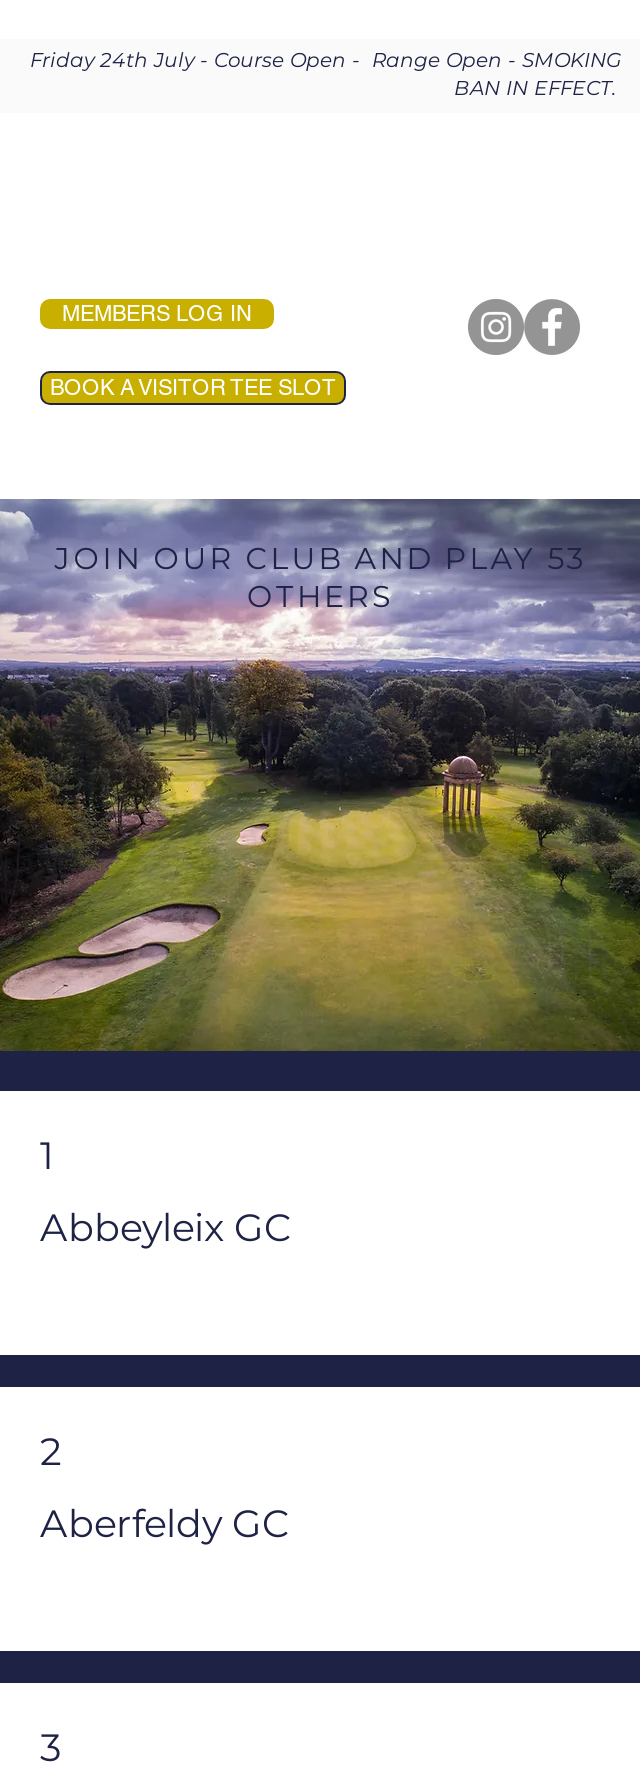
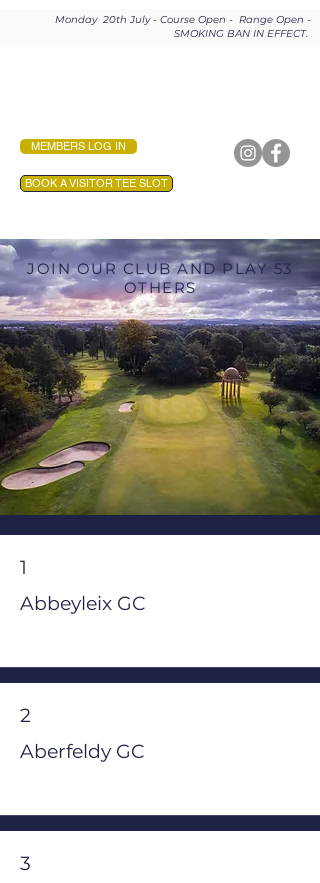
[30,47,622,101] Friday 24th July - Course Open - Range Open - SMOKING | BAN IN EFFECT. -> [55,13,311,40] Monday 20th July - Course Open - Range Open - | SMOKING BAN IN EFFECT.

